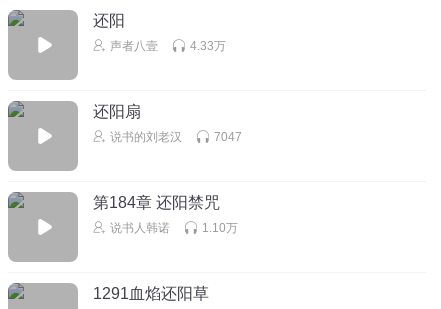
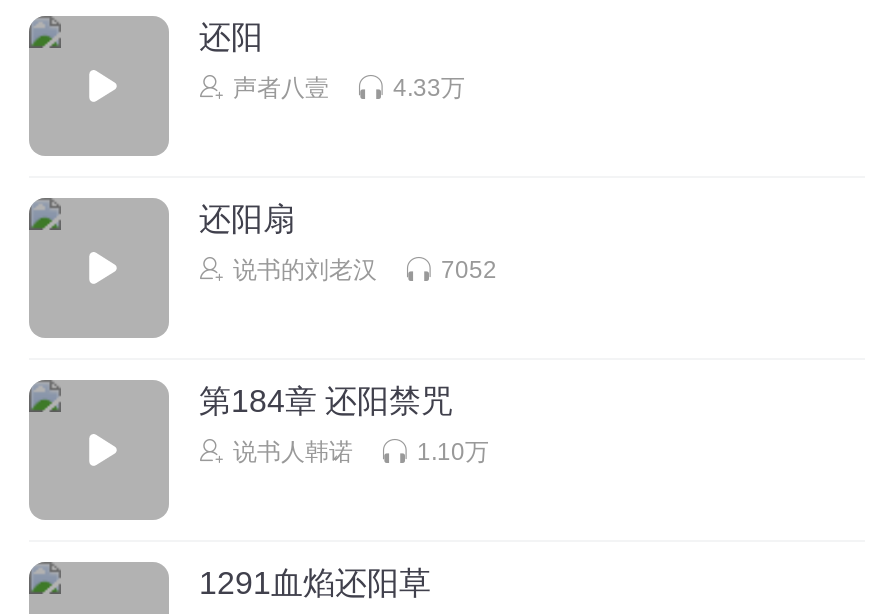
[214,129,242,143] 7047 -> [441,255,497,283] 7052

